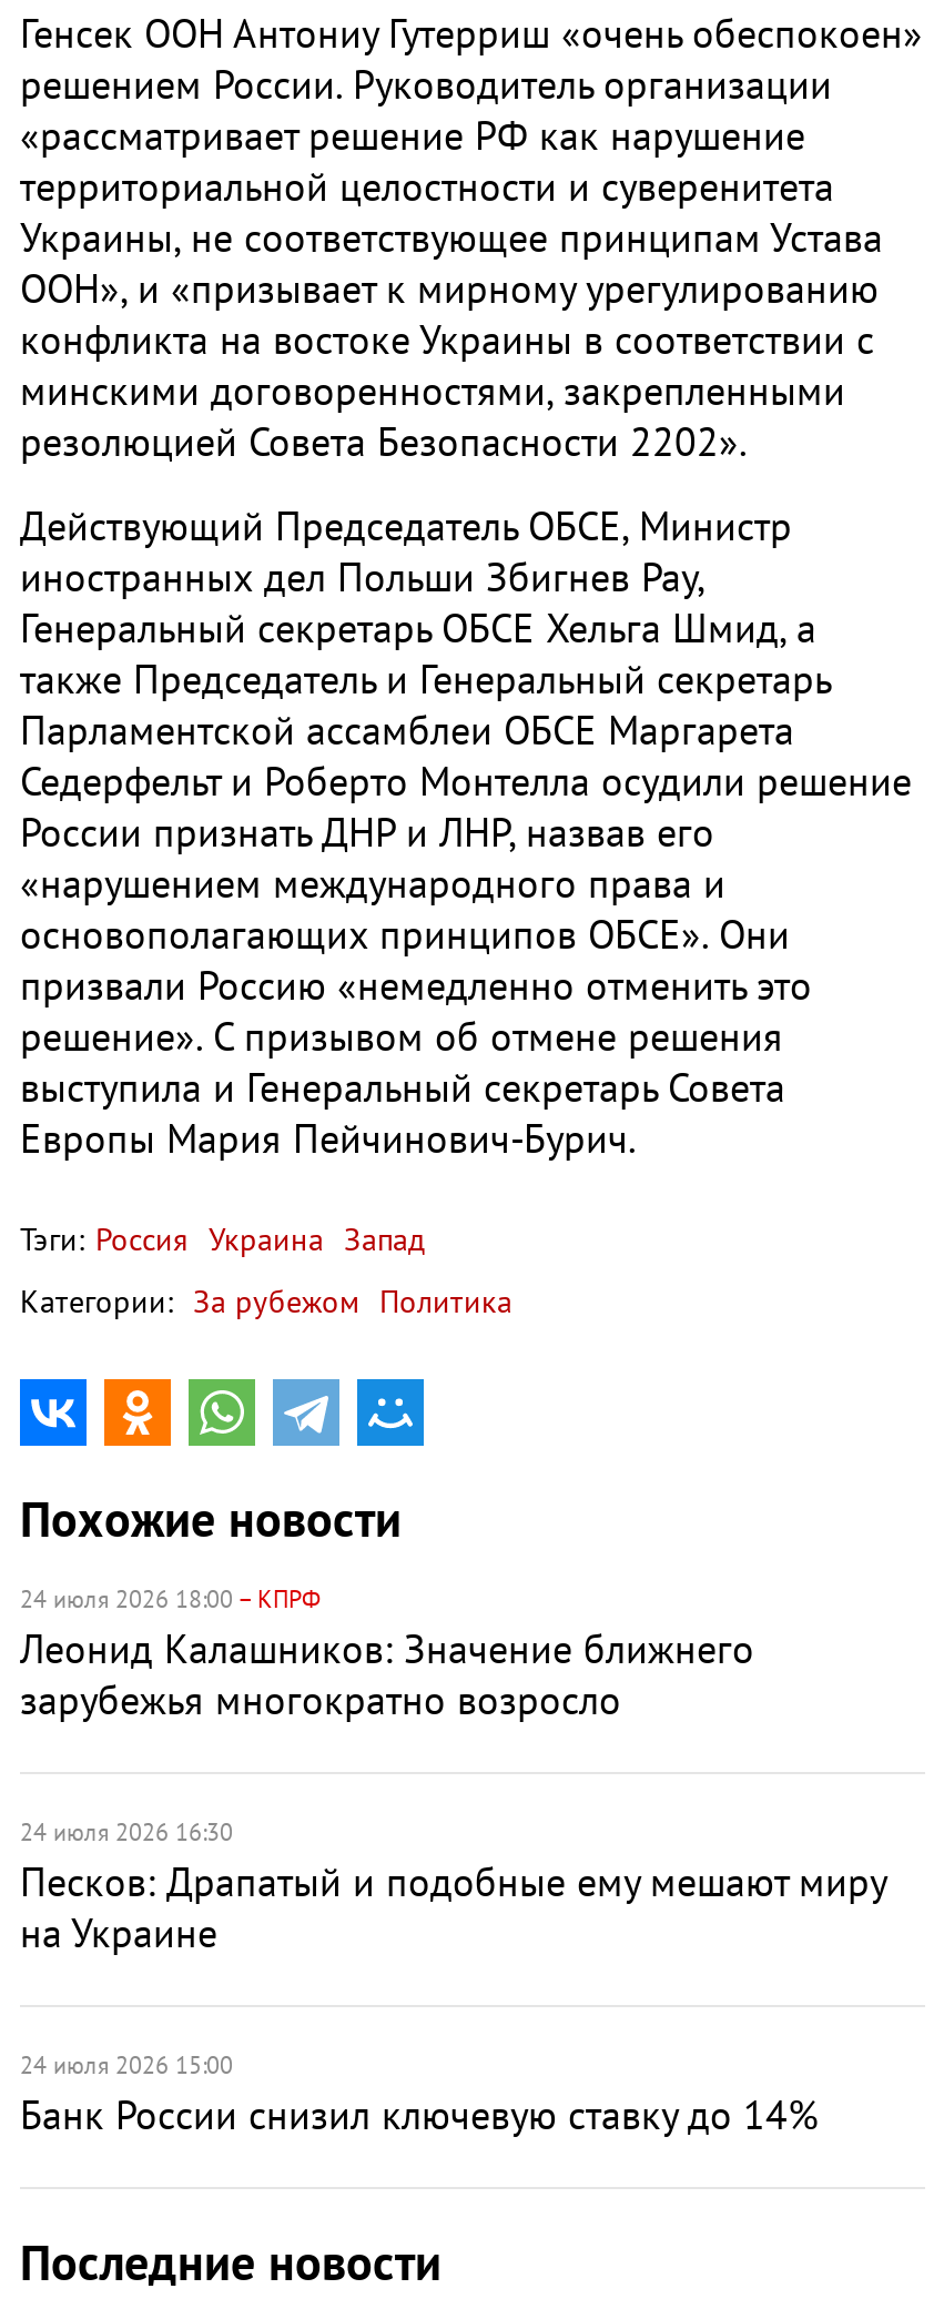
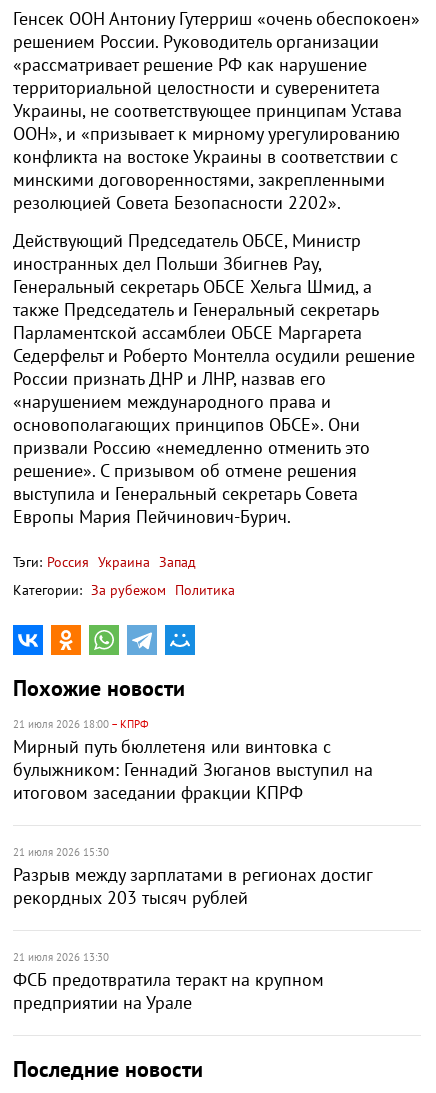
[20,1586,754,1725] 24 июля 2026 18:00 – КПРФ | Леонид Калашников: Значение ближнего | зарубежья многократно возросло -> [13,718,373,804] 21 июля 2026 18:00 – КПРФ | Мирный путь бюллетеня или винтовка с | булыжником: Геннадий Зюганов выступил на | итоговом заседании фракции КПРФ
[20,1819,885,1958] 24 июля 2026 16:30 | Песков: Драпатый и подобные ему мешают миру | на Украине -> [13,846,372,909] 21 июля 2026 15:30 | Разрыв между зарплатами в регионах достиг | рекордных 203 тысяч рублей
[20,2052,819,2140] 24 июля 2026 15:00 | Банк России снизил ключевую ставку до 14% -> [13,951,324,1014] 21 июля 2026 13:30 | ФСБ предотвратила теракт на крупном | предприятии на Урале

